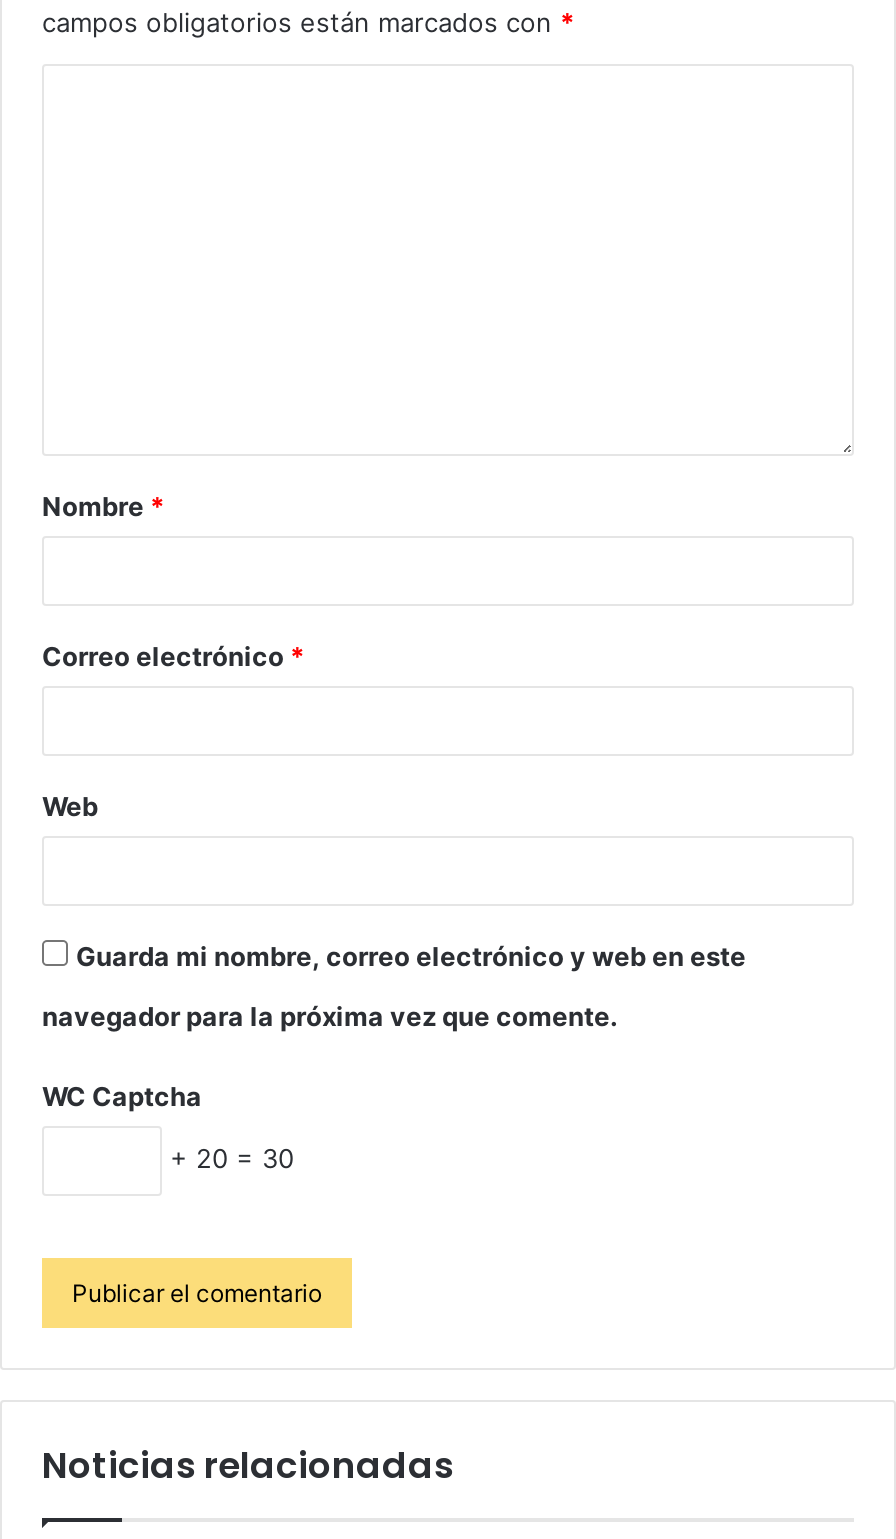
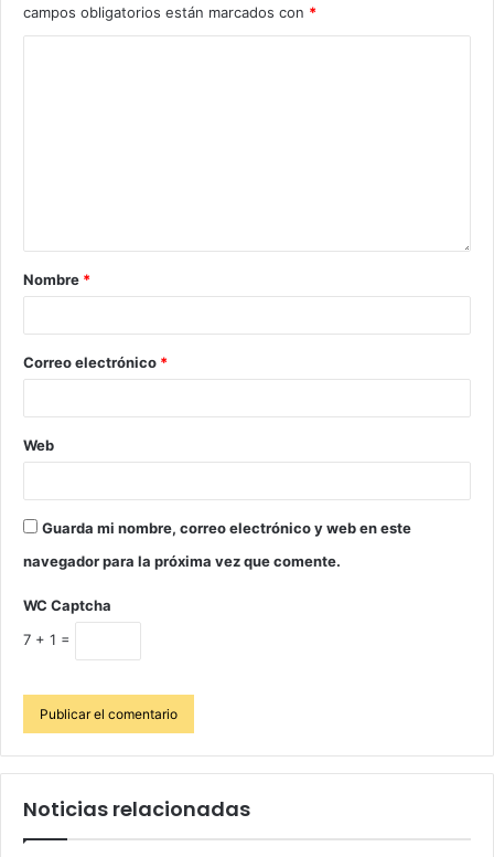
[162,1142,294,1174] + 20 = 30 -> [23,630,75,648] 7 + 1 =

